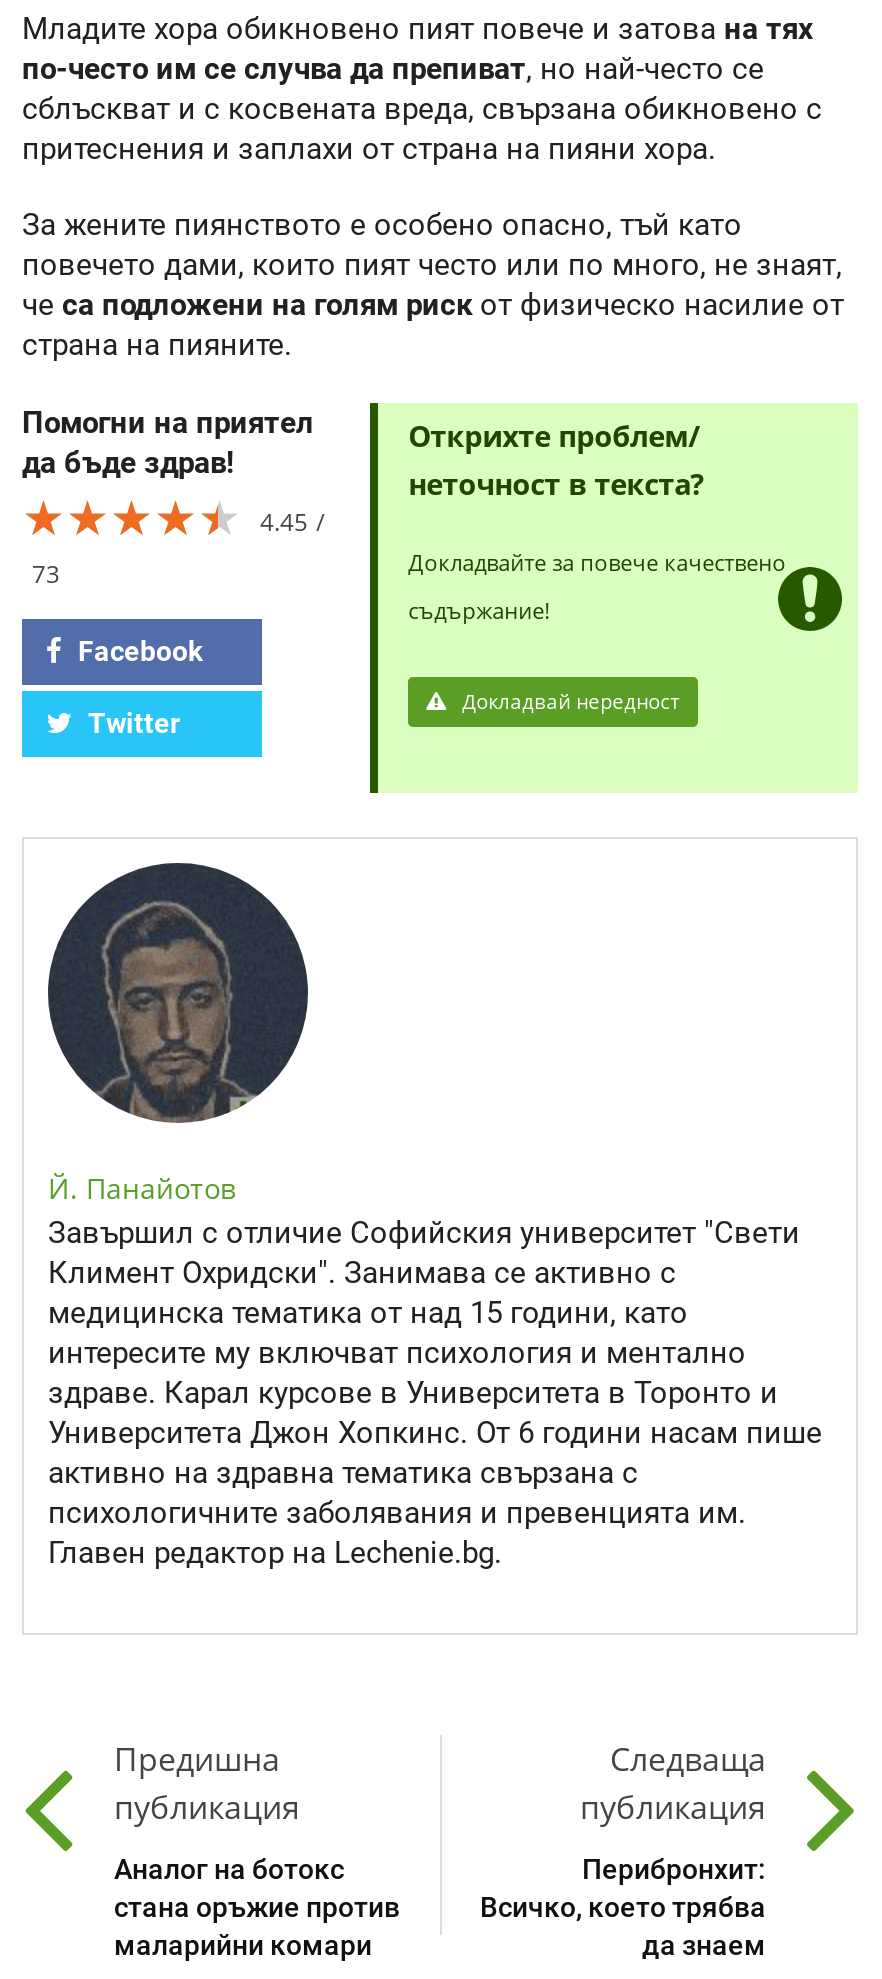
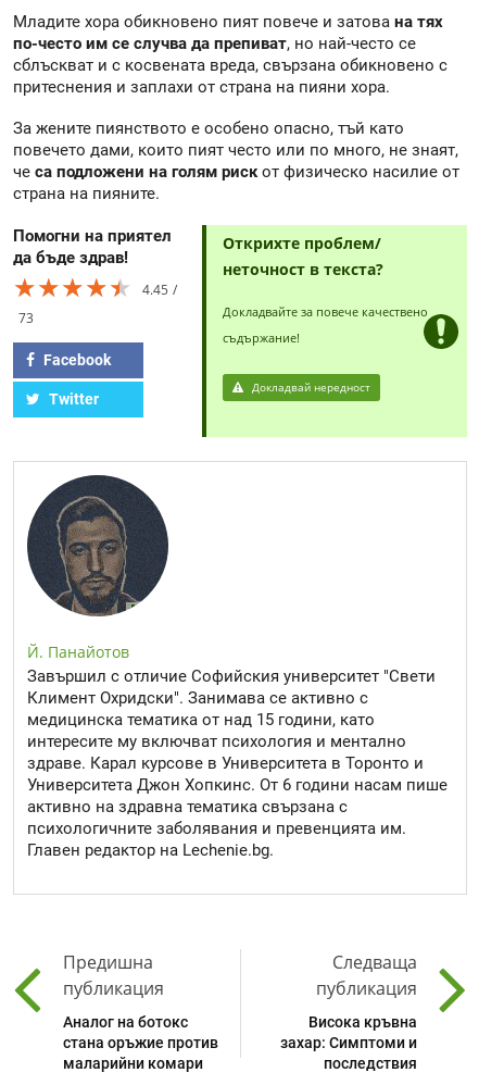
[480,1853,766,1961] Перибронхит: | Всичко, което трябва | да знаем -> [280,1013,417,1072] Висока кръвна | захар: Симптоми и | последствия

